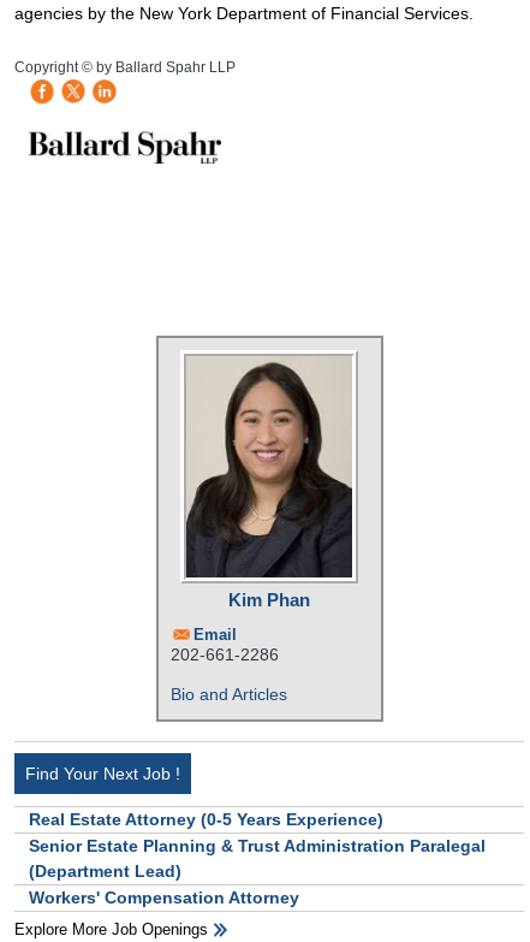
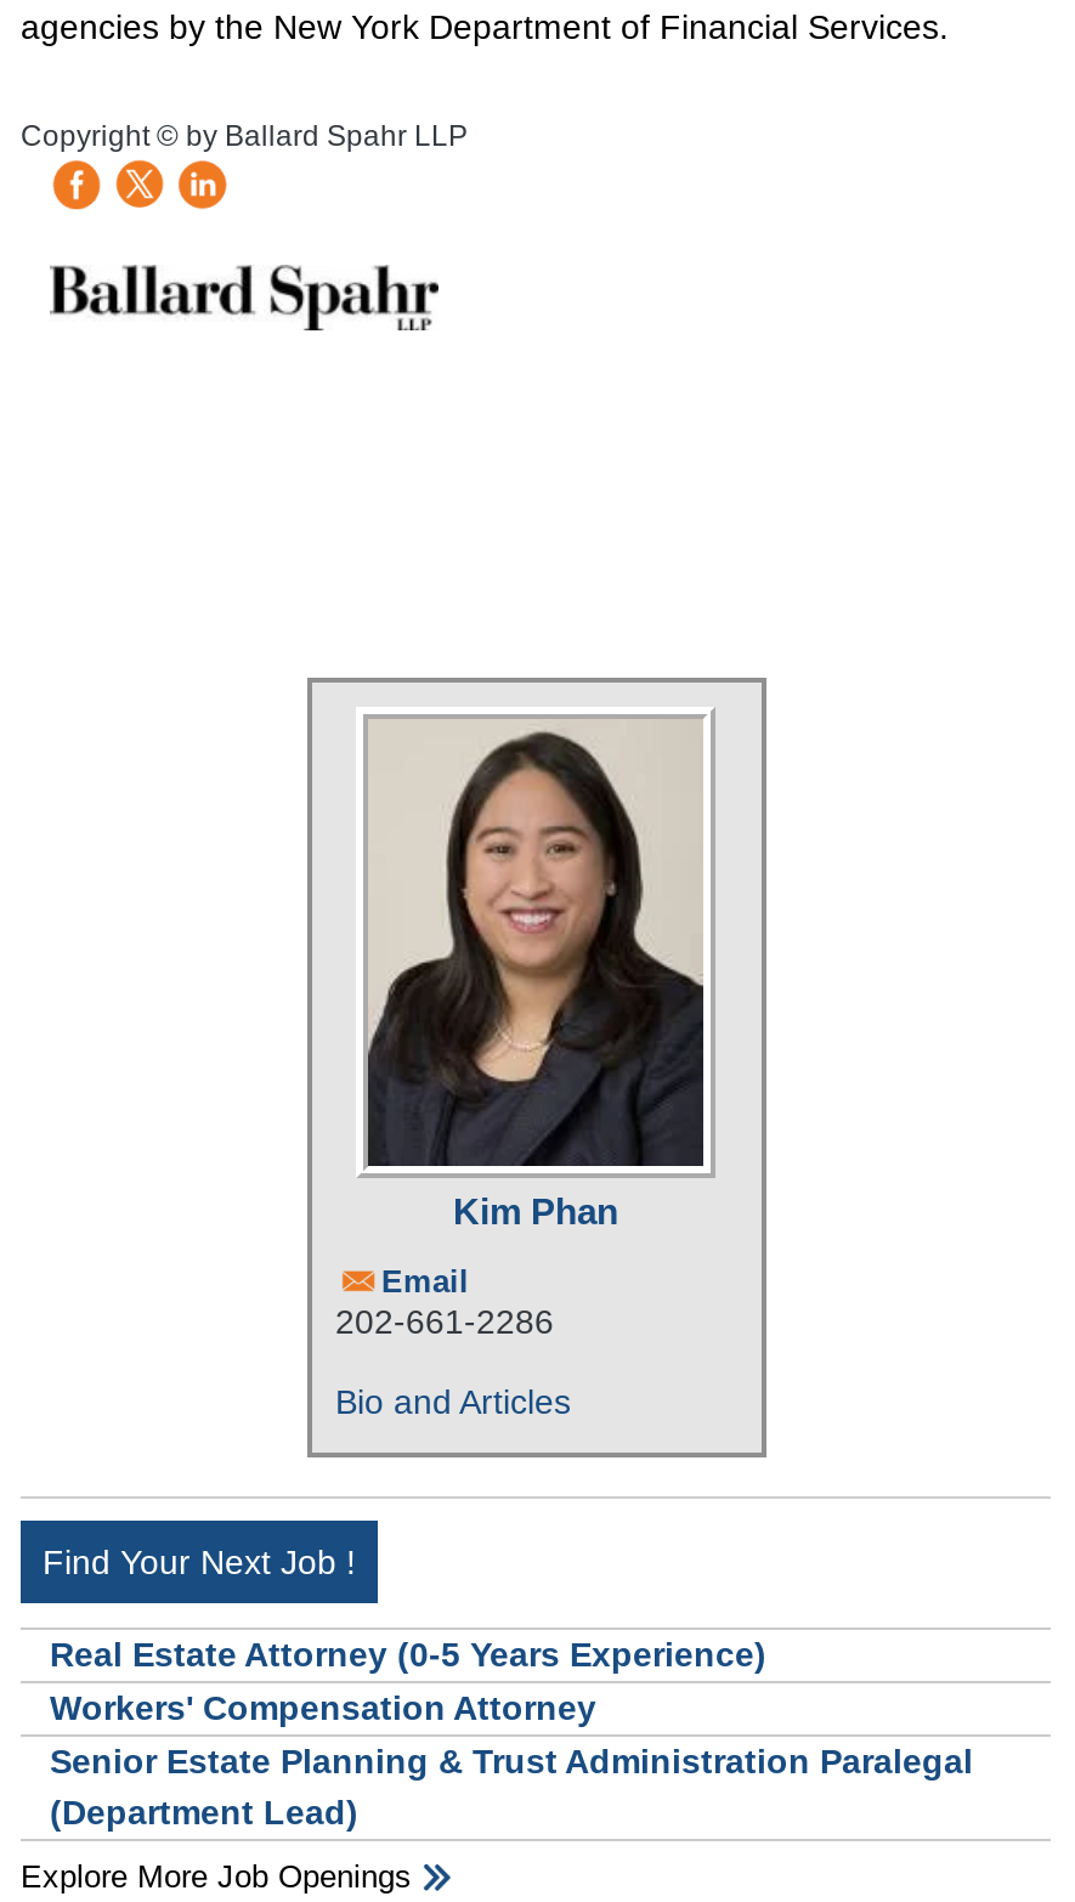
moved [29,836,486,881] -> [50,1742,973,1832]: Senior Estate Planning & Trust Administration Paralegal | (Department Lead)
moved [29,888,299,907] -> [50,1689,596,1728]: Workers' Compensation Attorney

